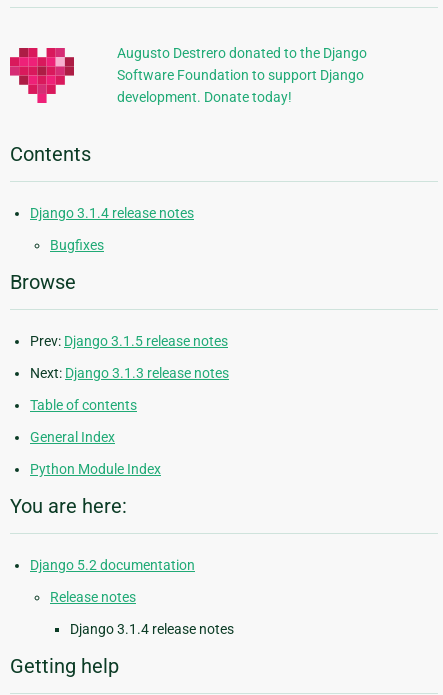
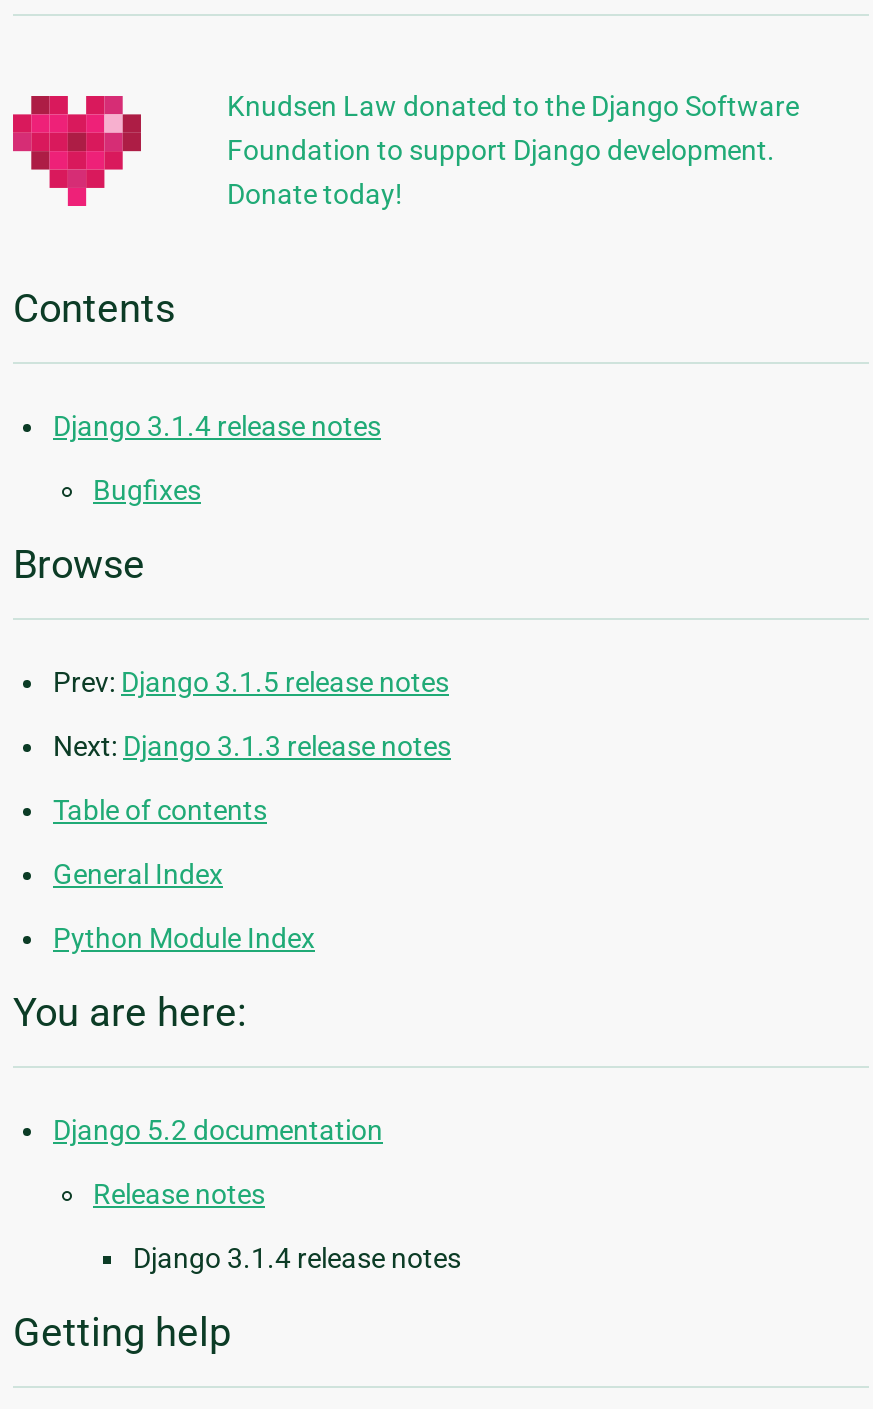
[117,45,367,105] Augusto Destrero donated to the Django | Software Foundation to support Django | development. Donate today! -> [227,91,799,211] Knudsen Law donated to the Django Software | Foundation to support Django development. | Donate today!

